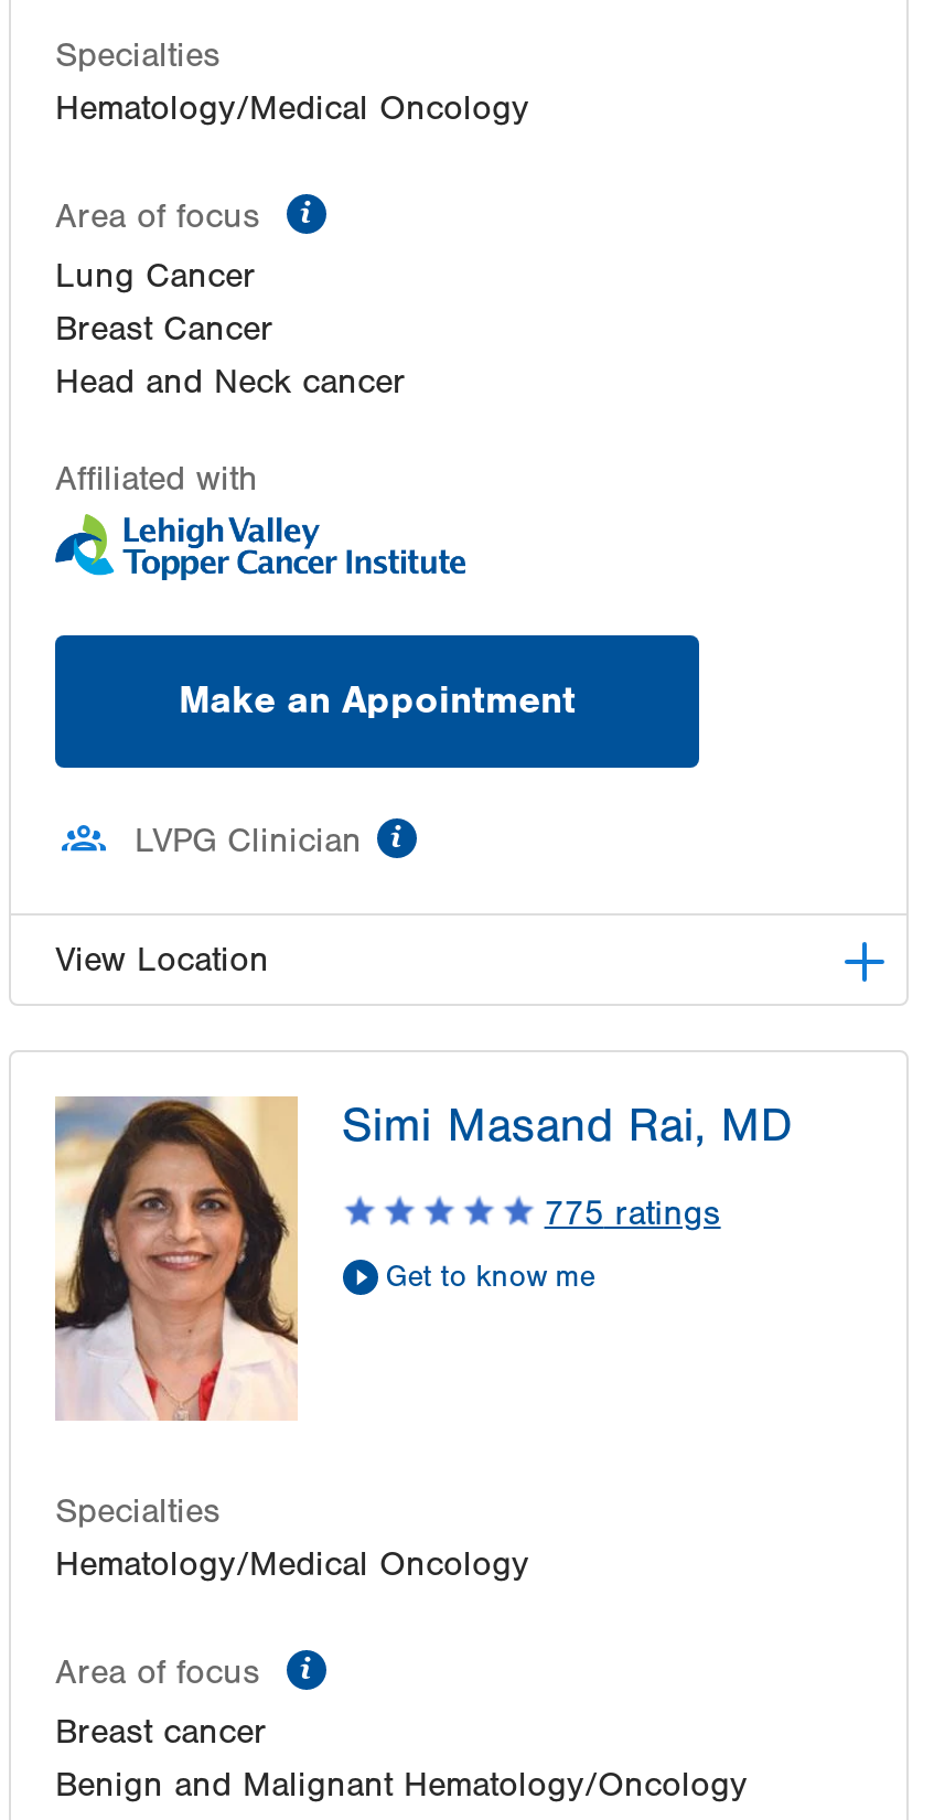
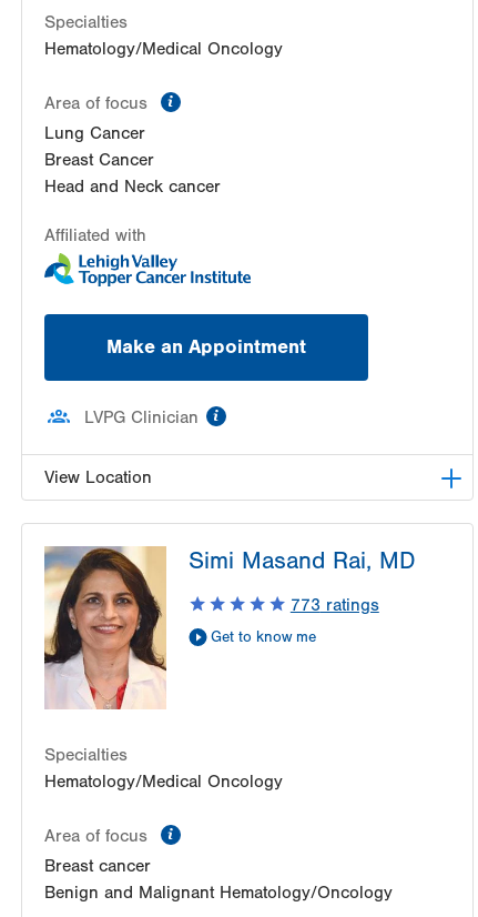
[544,1194,721,1234] 775 ratings -> [290,595,379,615] 773 ratings

